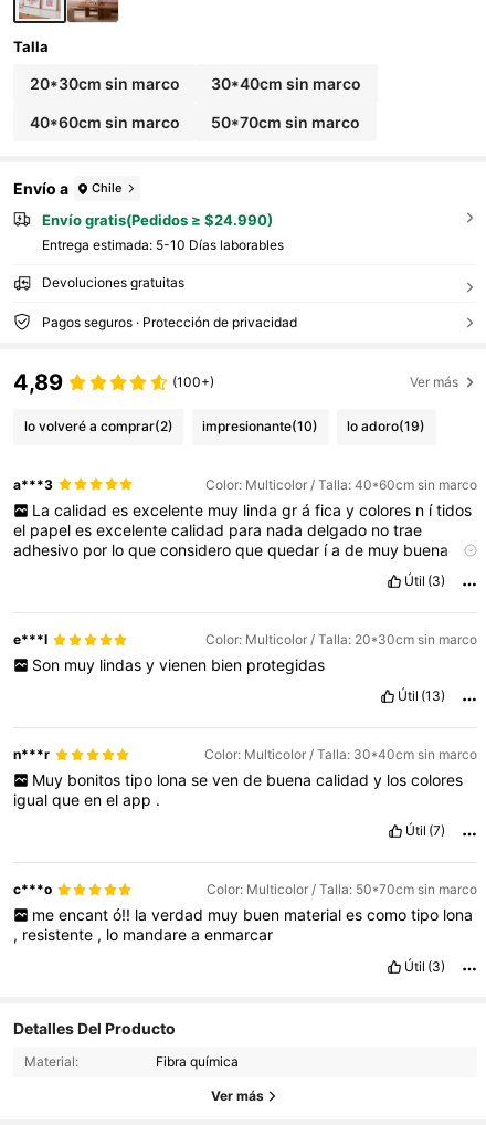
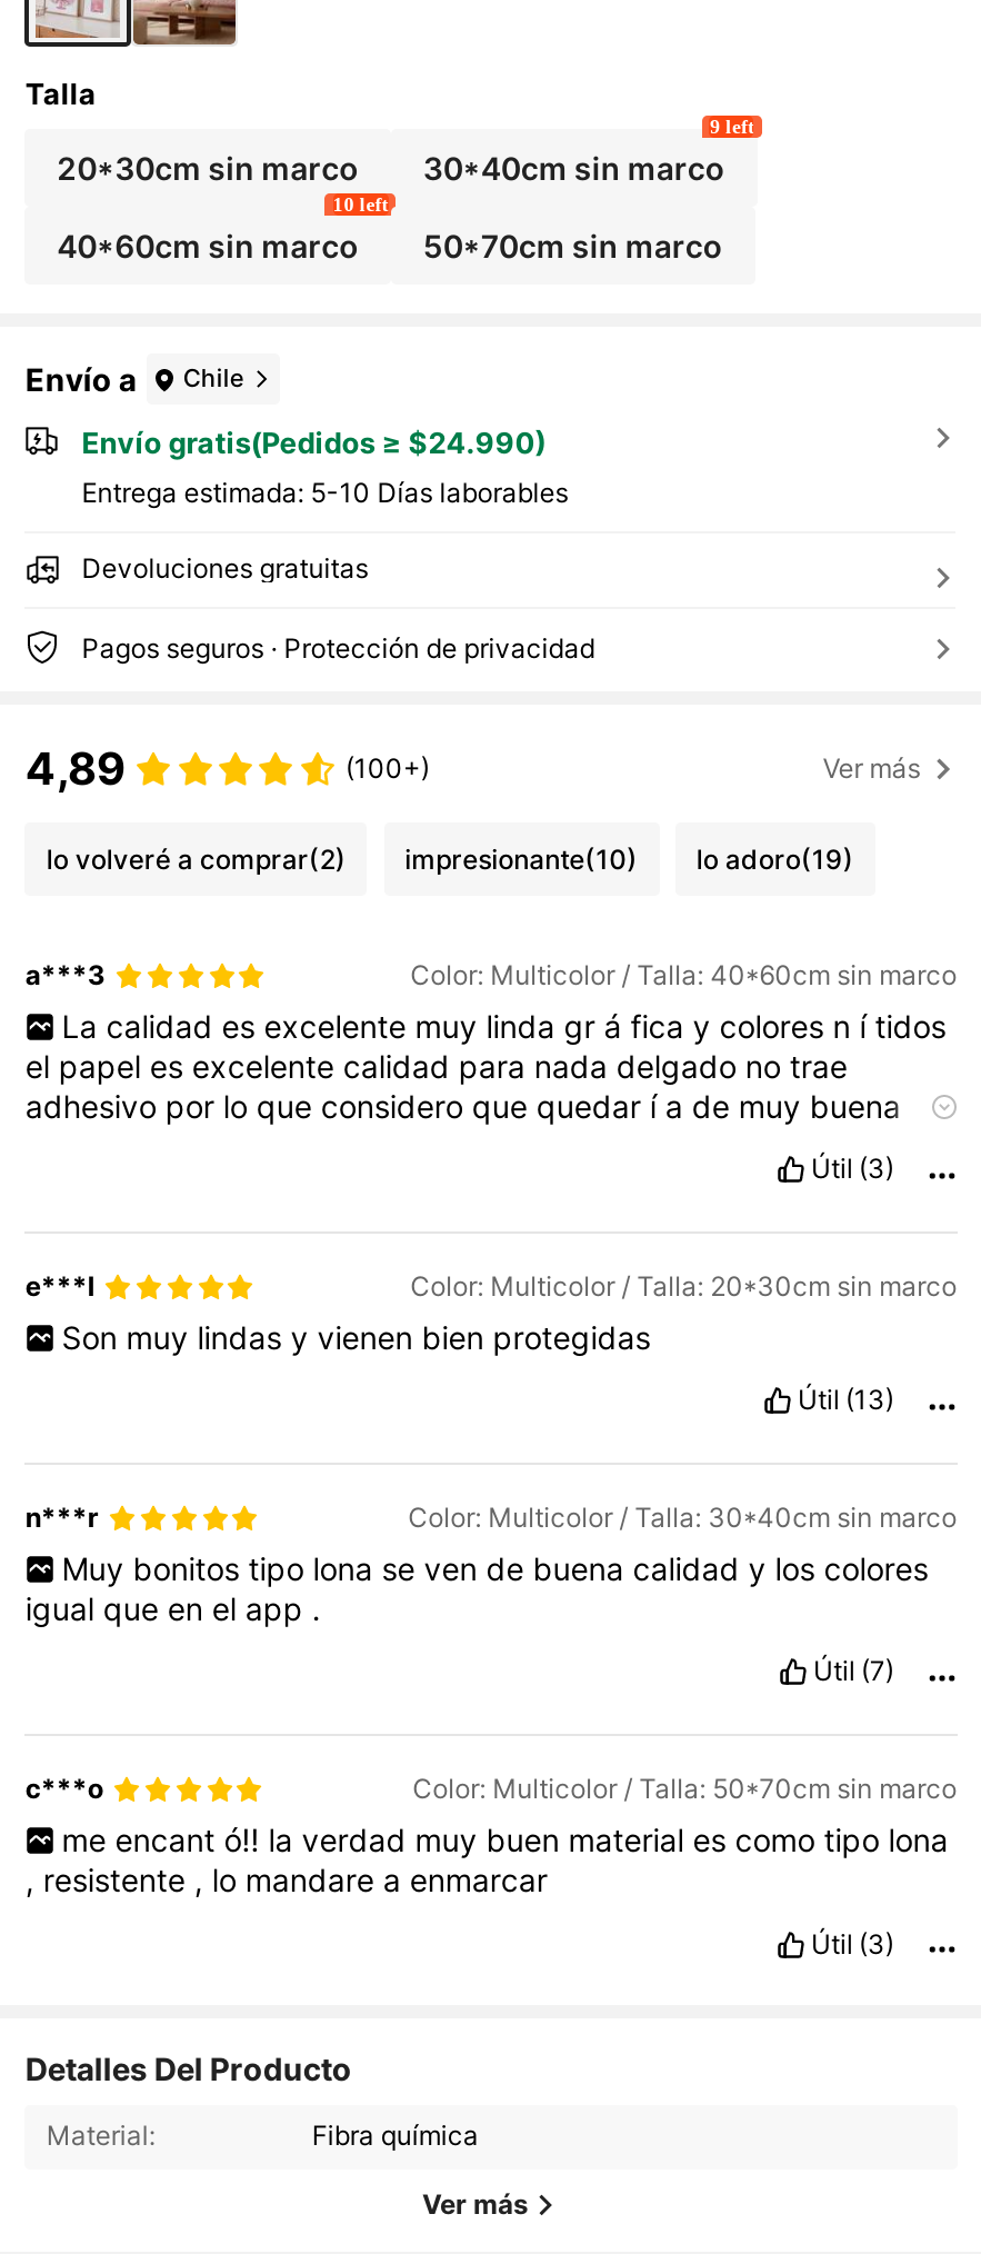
none -> [710,116,754,138] 9 left
none -> [333,194,388,216] 10 left

